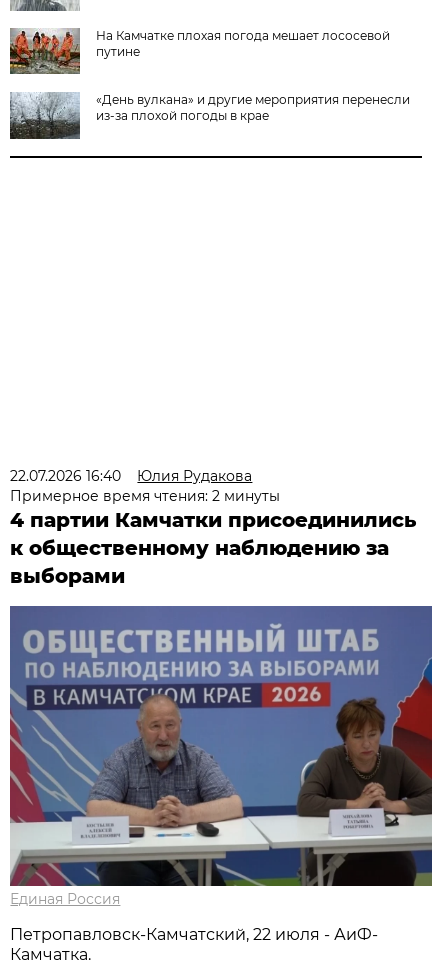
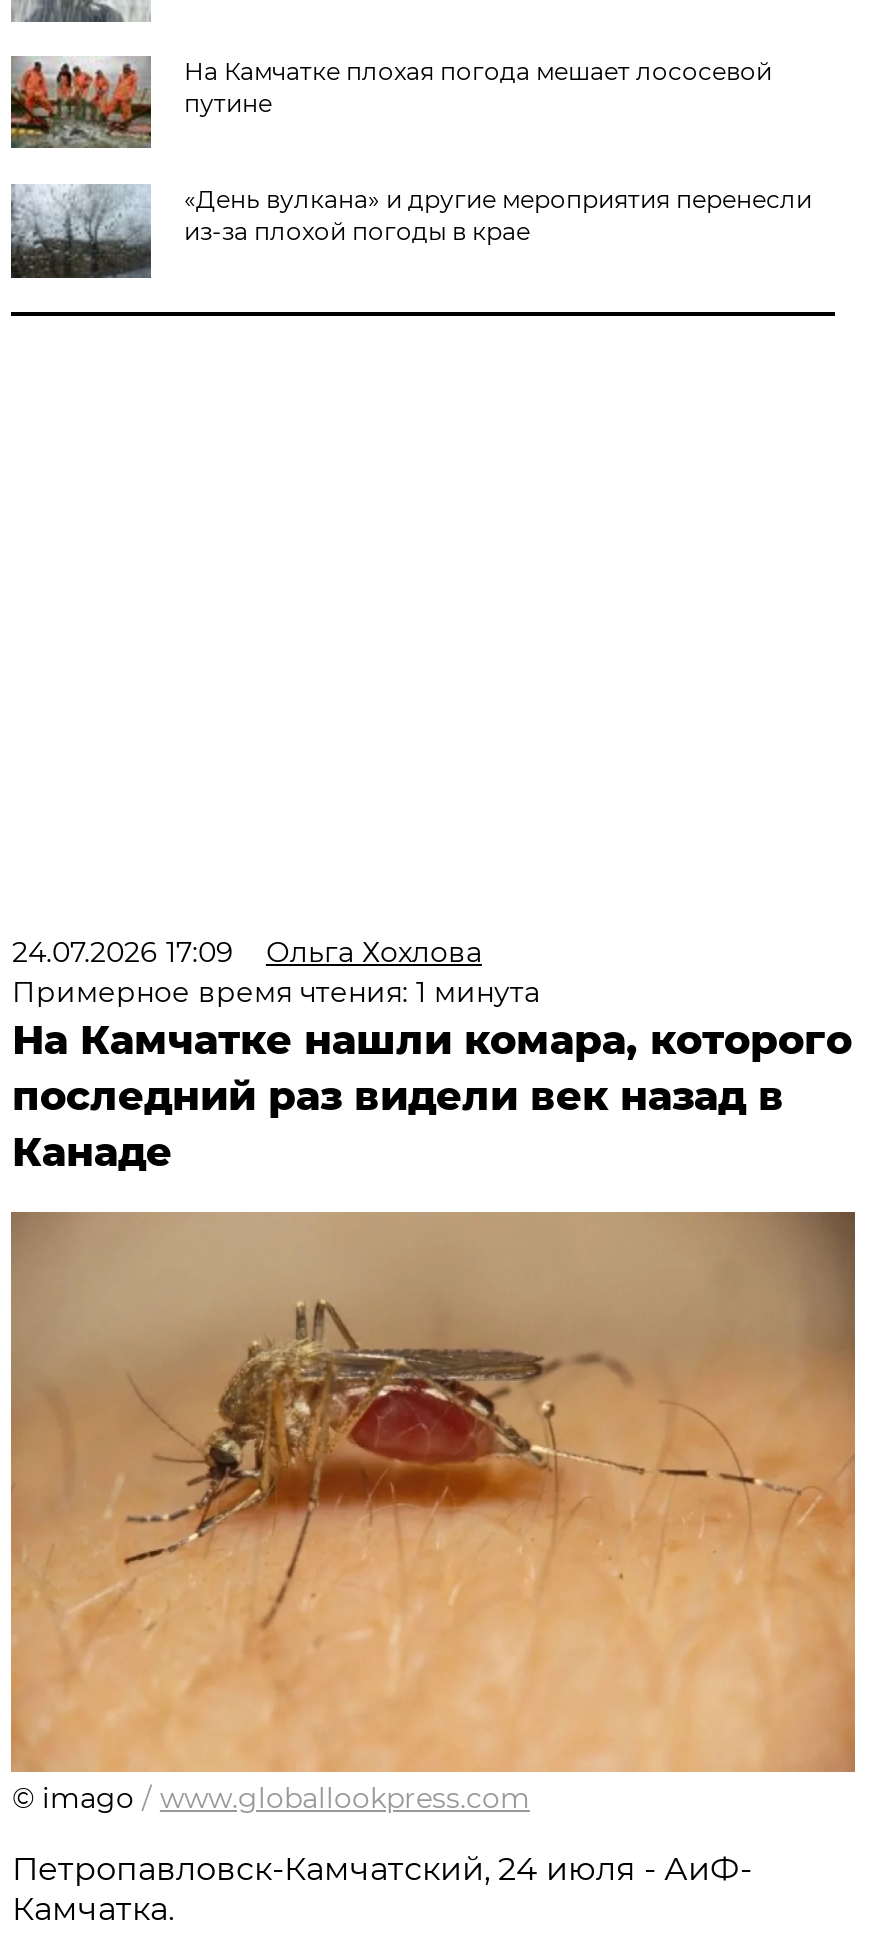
[10,467,416,588] 22.07.2026 16:40 | Юлия Рудакова | Примерное время чтения: 2 минуты | 4 партии Камчатки присоединились | к общественному наблюдению за | выборами -> [12,934,852,1176] 24.07.2026 17:09 | Ольга Хохлова | Примерное время чтения: 1 минута | На Камчатке нашли комара, которого | последний раз видели век назад в | Канаде
[9,605,433,908] [image] | Единая Россия -> [9,1210,857,1816] [image] | © imago / www.globallookpress.com
[10,925,378,944] Петропавловск-Камчатский, 22 июля - АиФ- -> [12,1850,752,1888] Петропавловск-Камчатский, 24 июля - АиФ-

